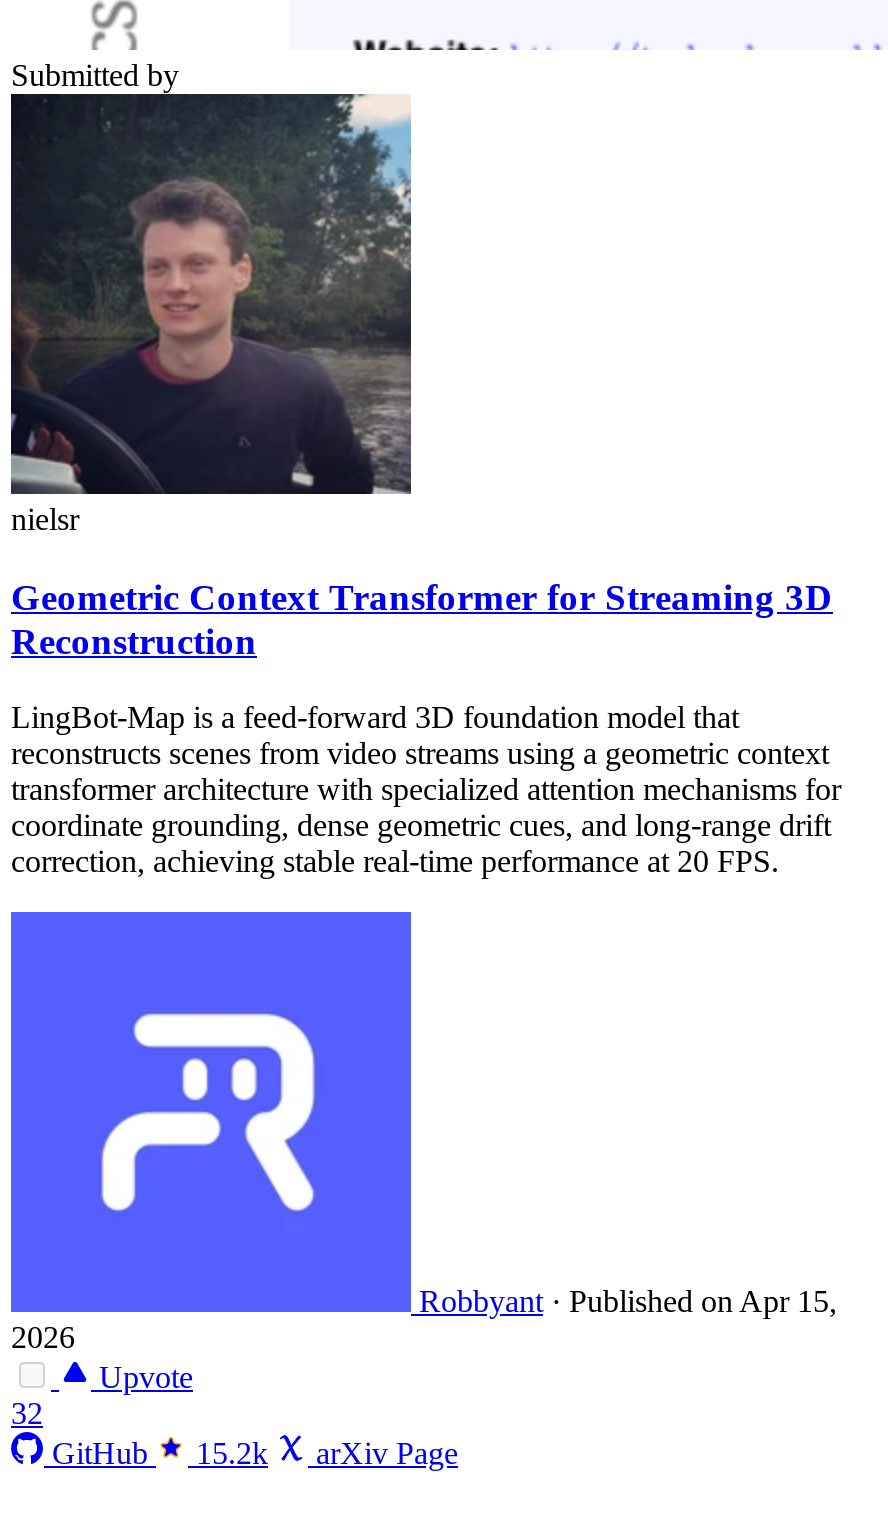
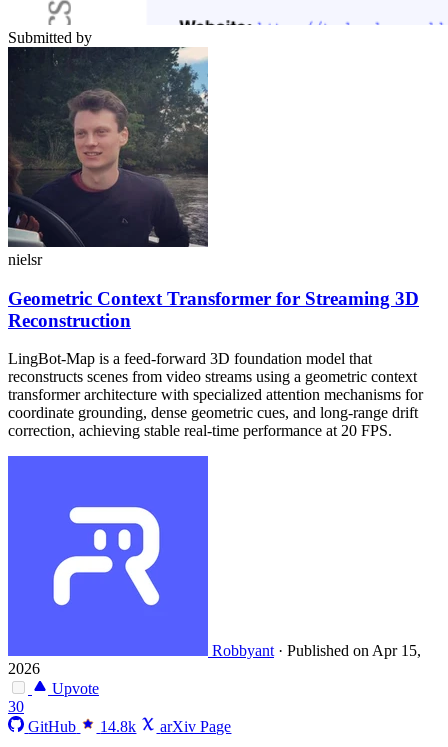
[11,1397,43,1431] 32 -> [8,698,24,715] 30
[52,1437,458,1471] GitHub 15.2k arXiv Page -> [28,718,231,735] GitHub 14.8k arXiv Page

